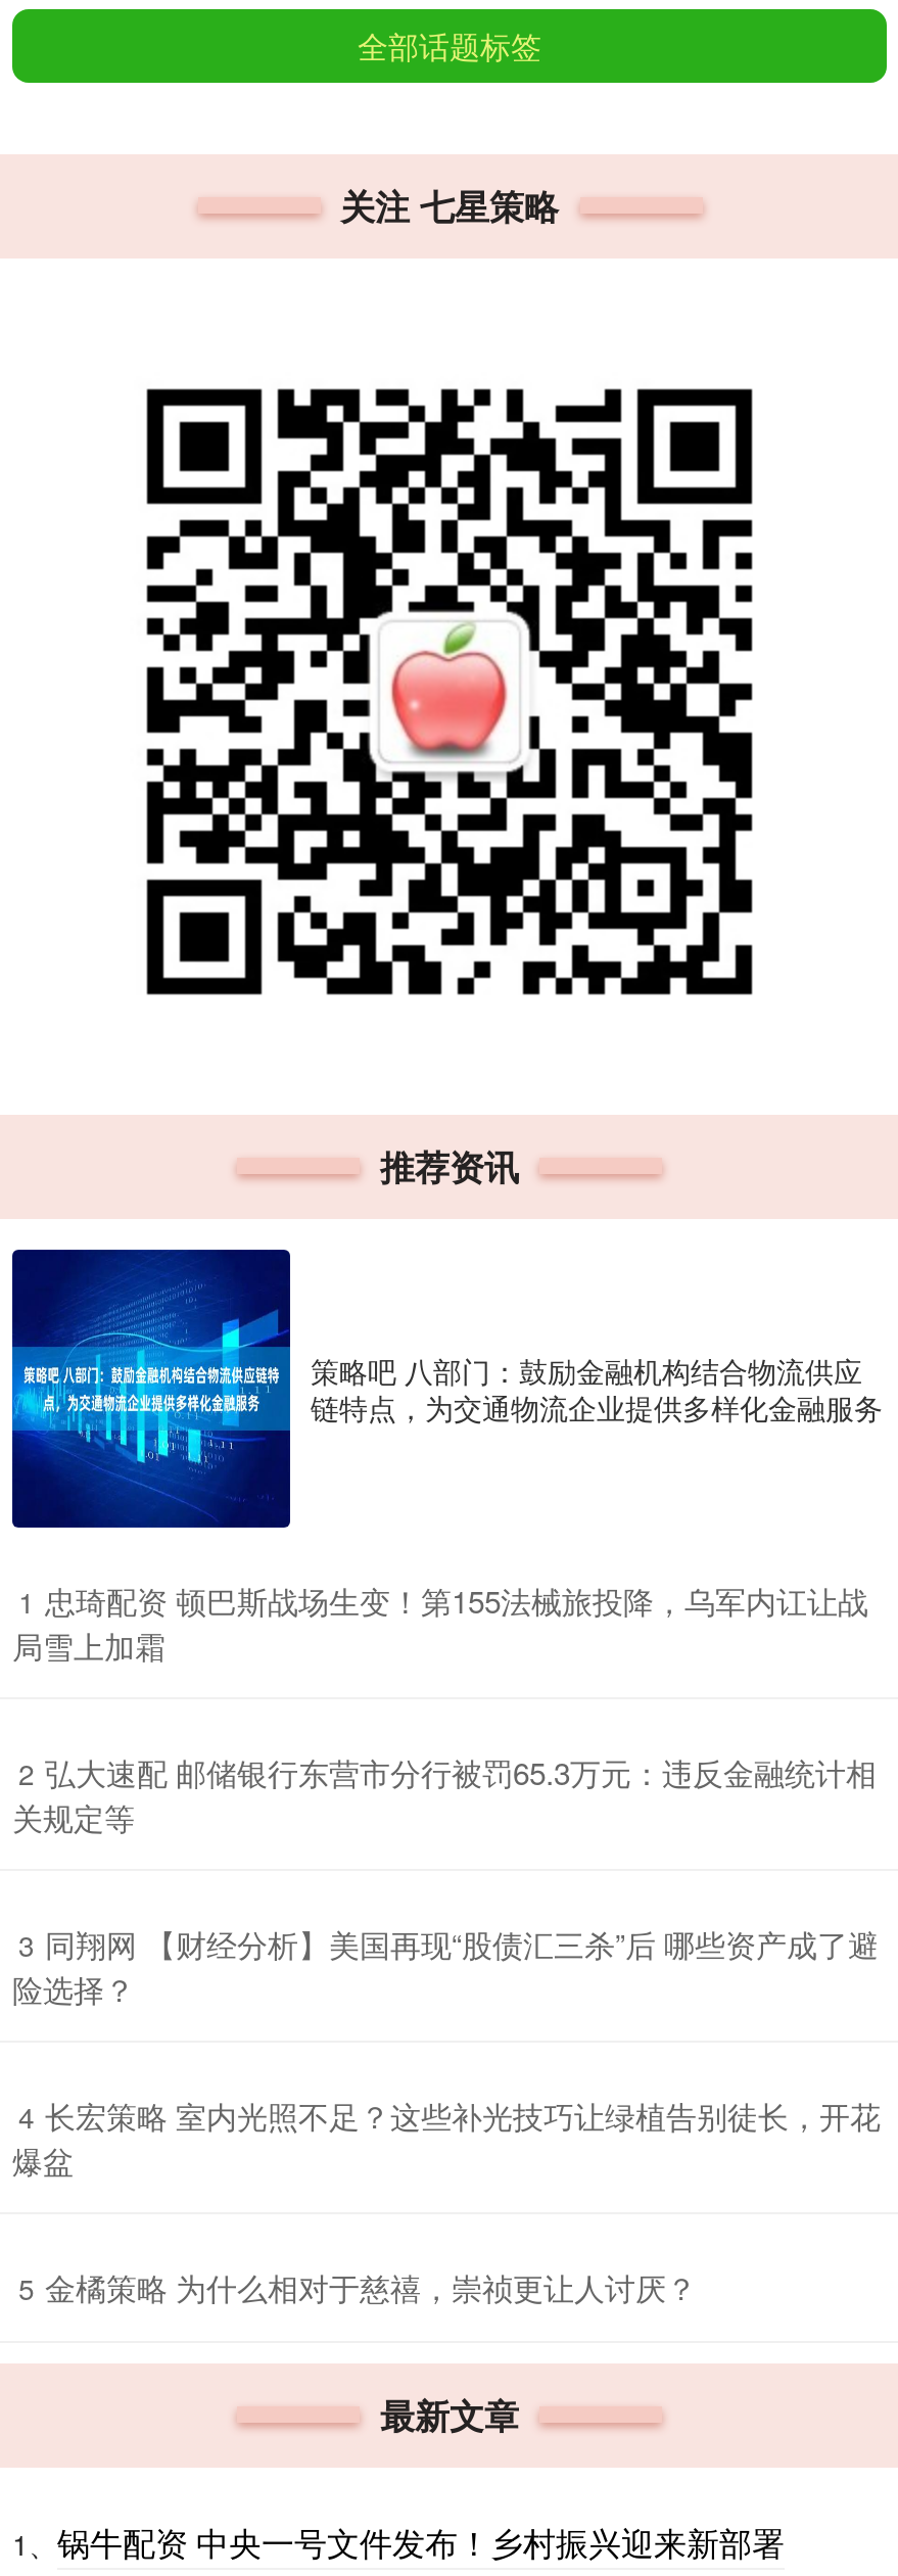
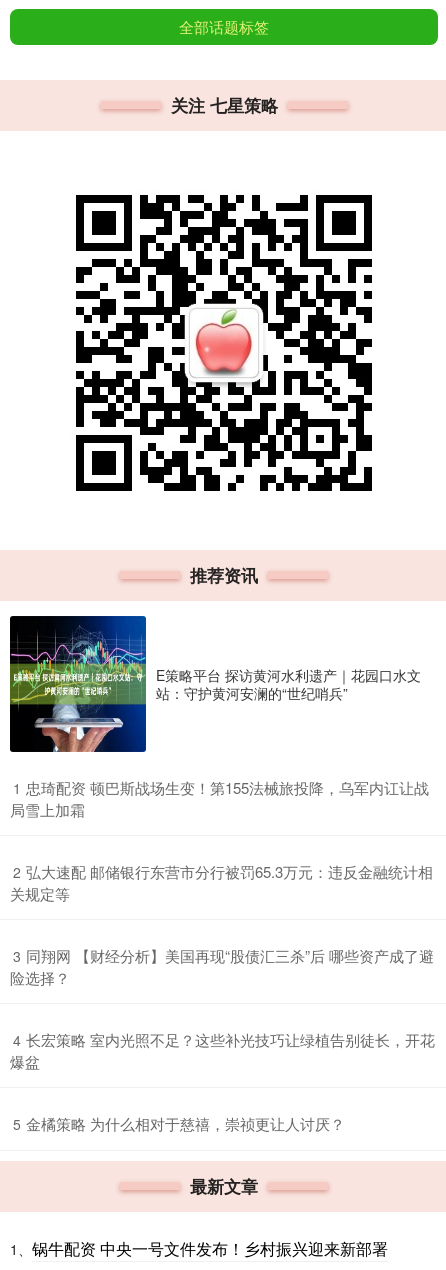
[10,1250,883,1530] [image] | 策略吧 八部门：鼓励金融机构结合物流供应 | 链特点，为交通物流企业提供多样化金融服务 -> [9,616,421,753] [image] | E策略平台 探访黄河水利遗产｜花园口水文 | 站：守护黄河安澜的“世纪哨兵”

